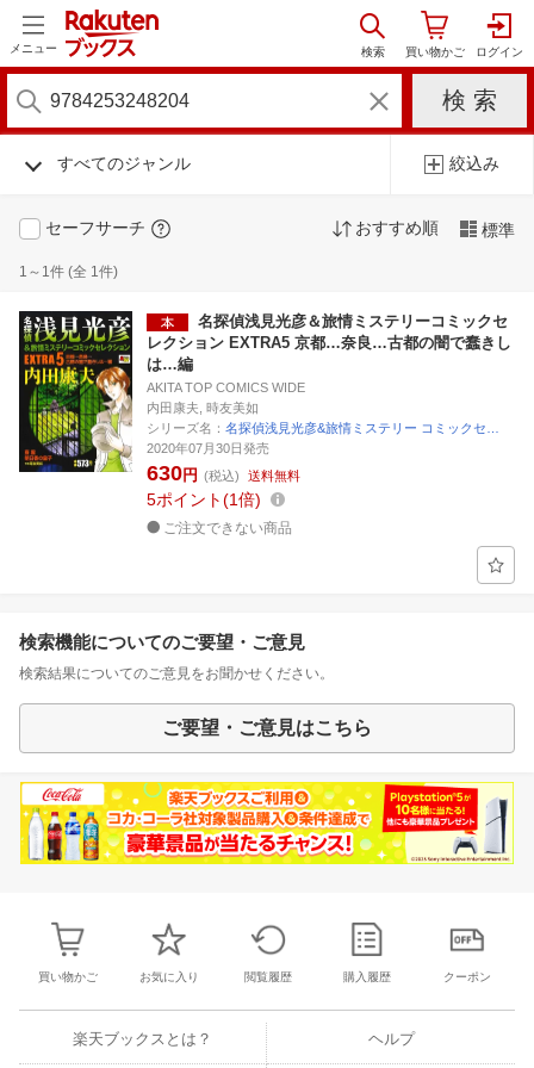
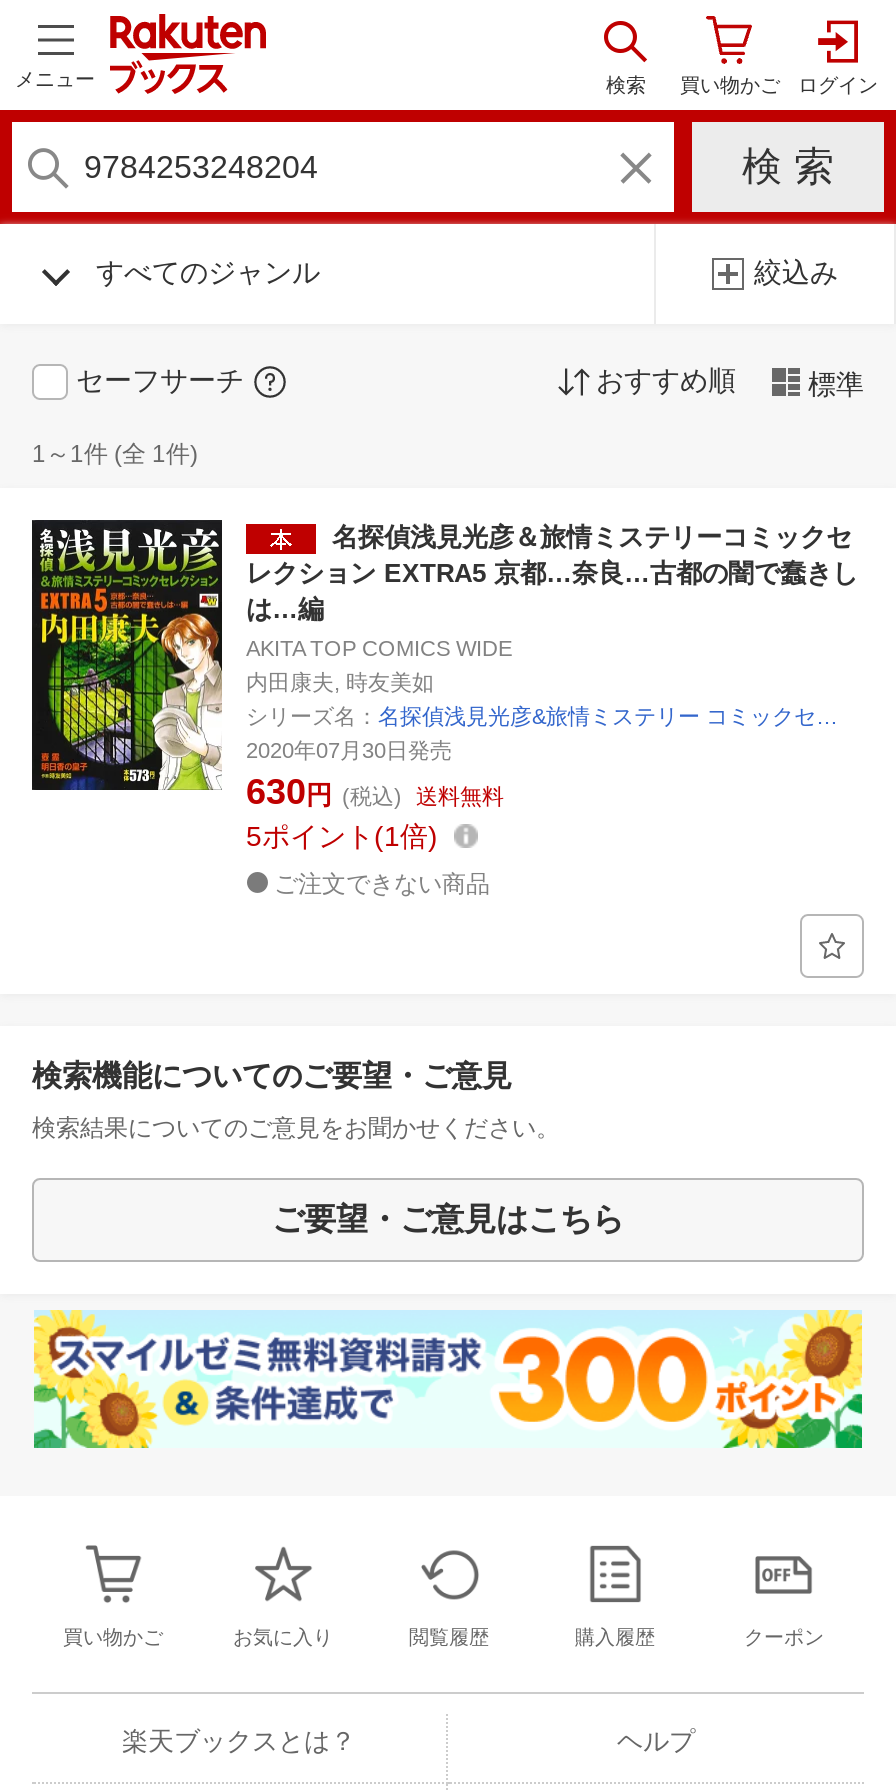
[19,781,515,865] [image] -> [32,1310,864,1450] [image]

